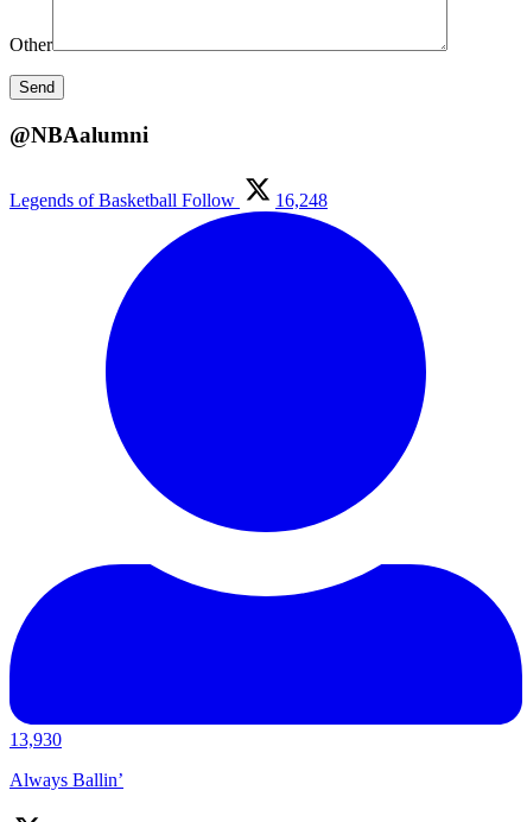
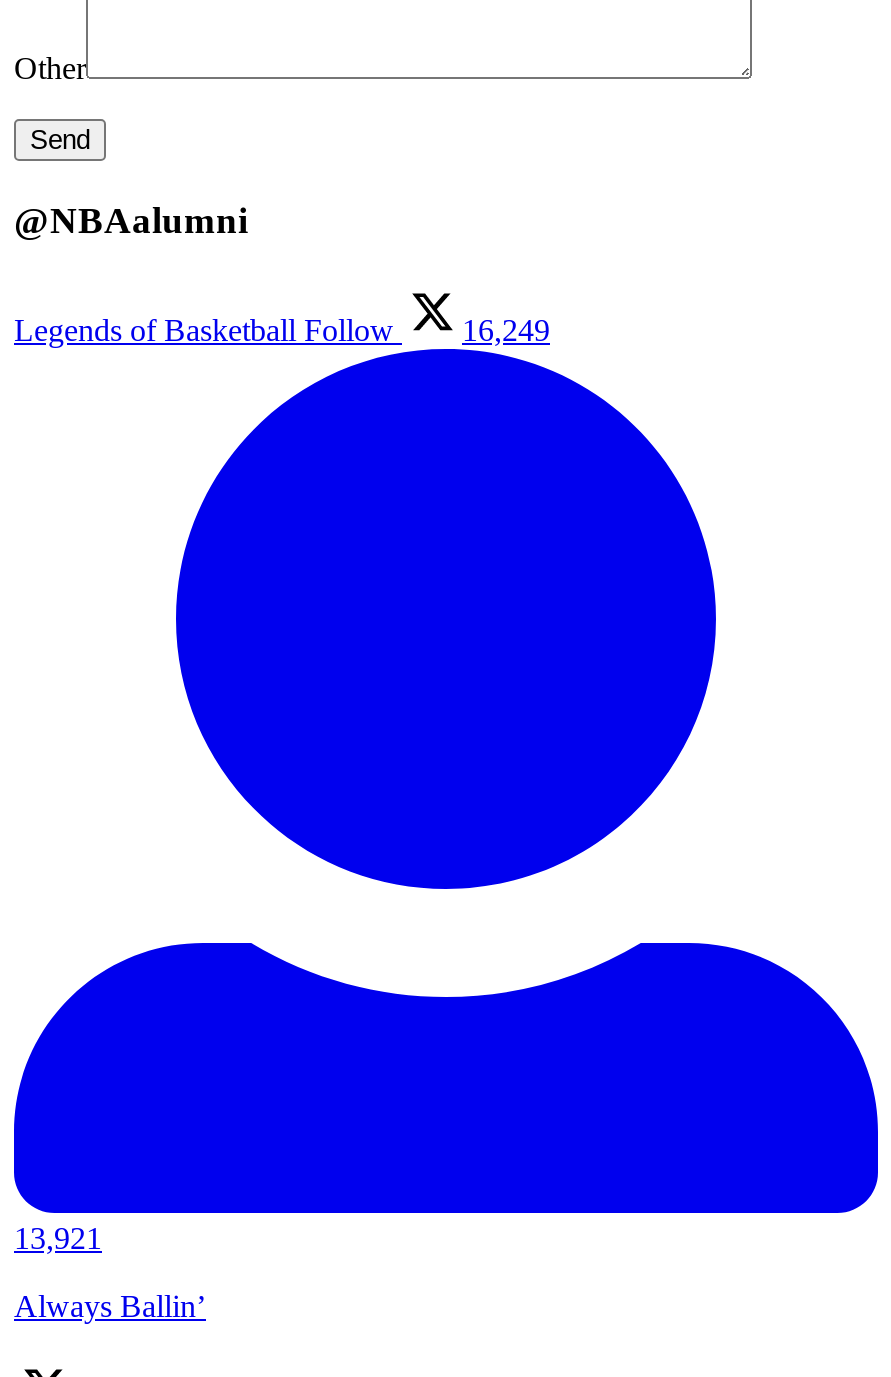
[9,190,328,210] Legends of Basketball Follow 16,248 -> [14,312,550,346] Legends of Basketball Follow 16,249
[9,729,62,749] 13,930 -> [14,1220,102,1254] 13,921

